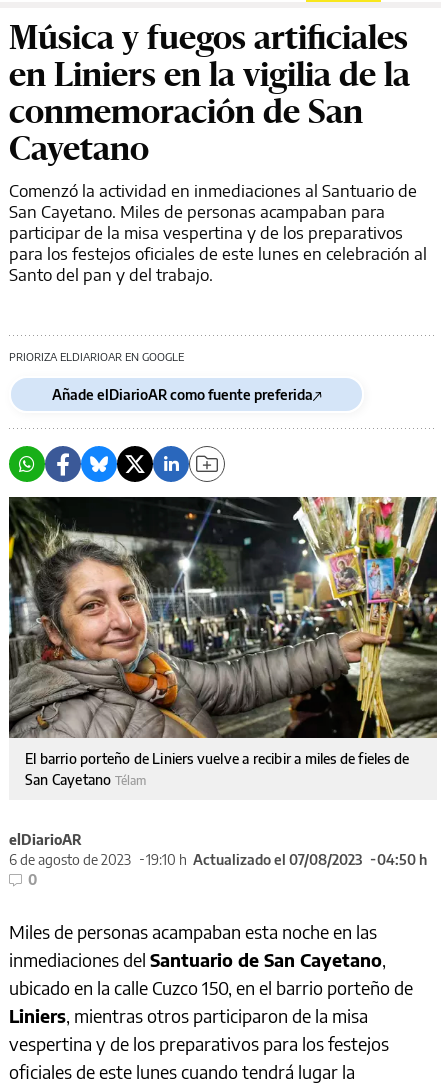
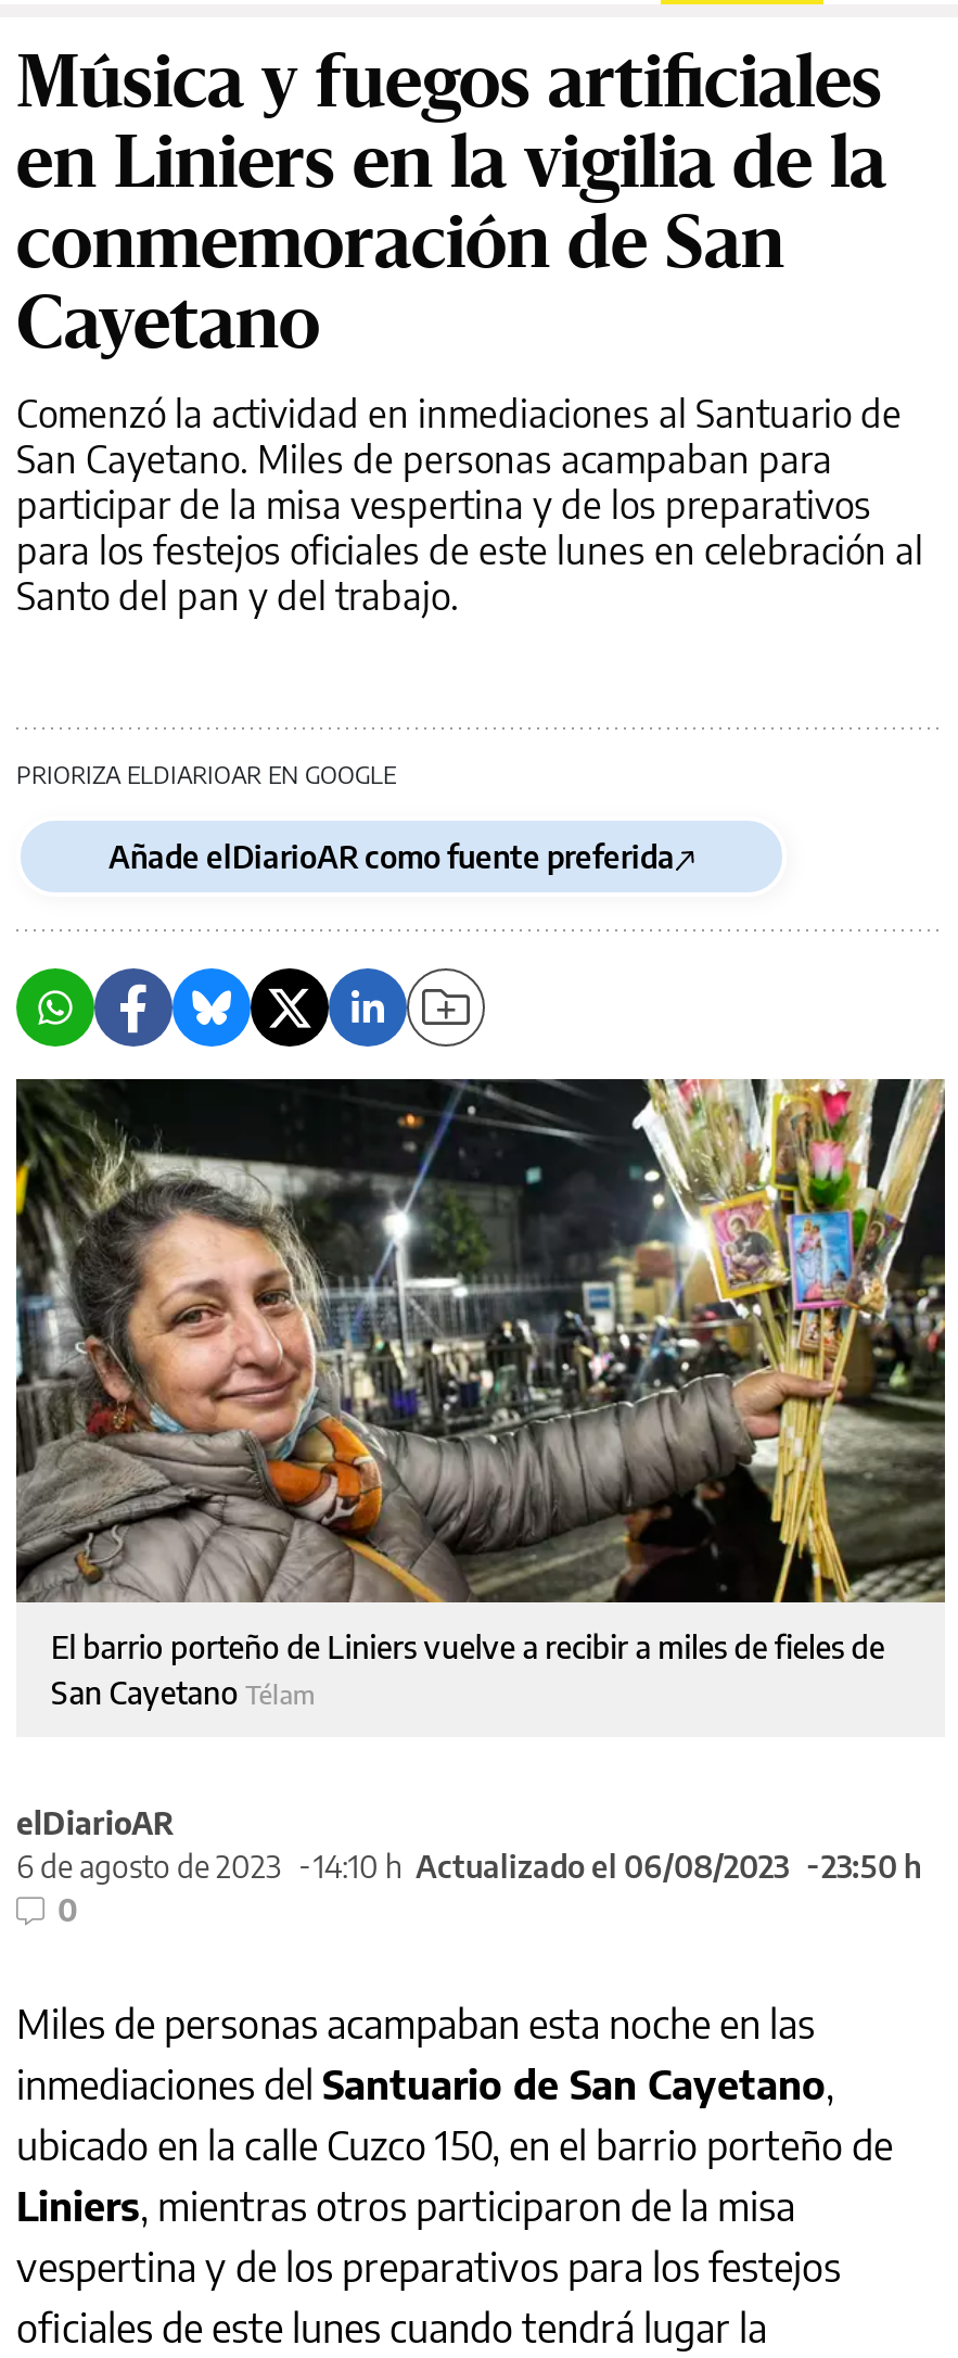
[146,851,362,868] 19:10 h Actualizado el 07/08/2023 -> [314,1848,789,1885] 14:10 h Actualizado el 06/08/2023
[377,851,427,868] 04:50 h -> [821,1848,921,1885] 23:50 h

